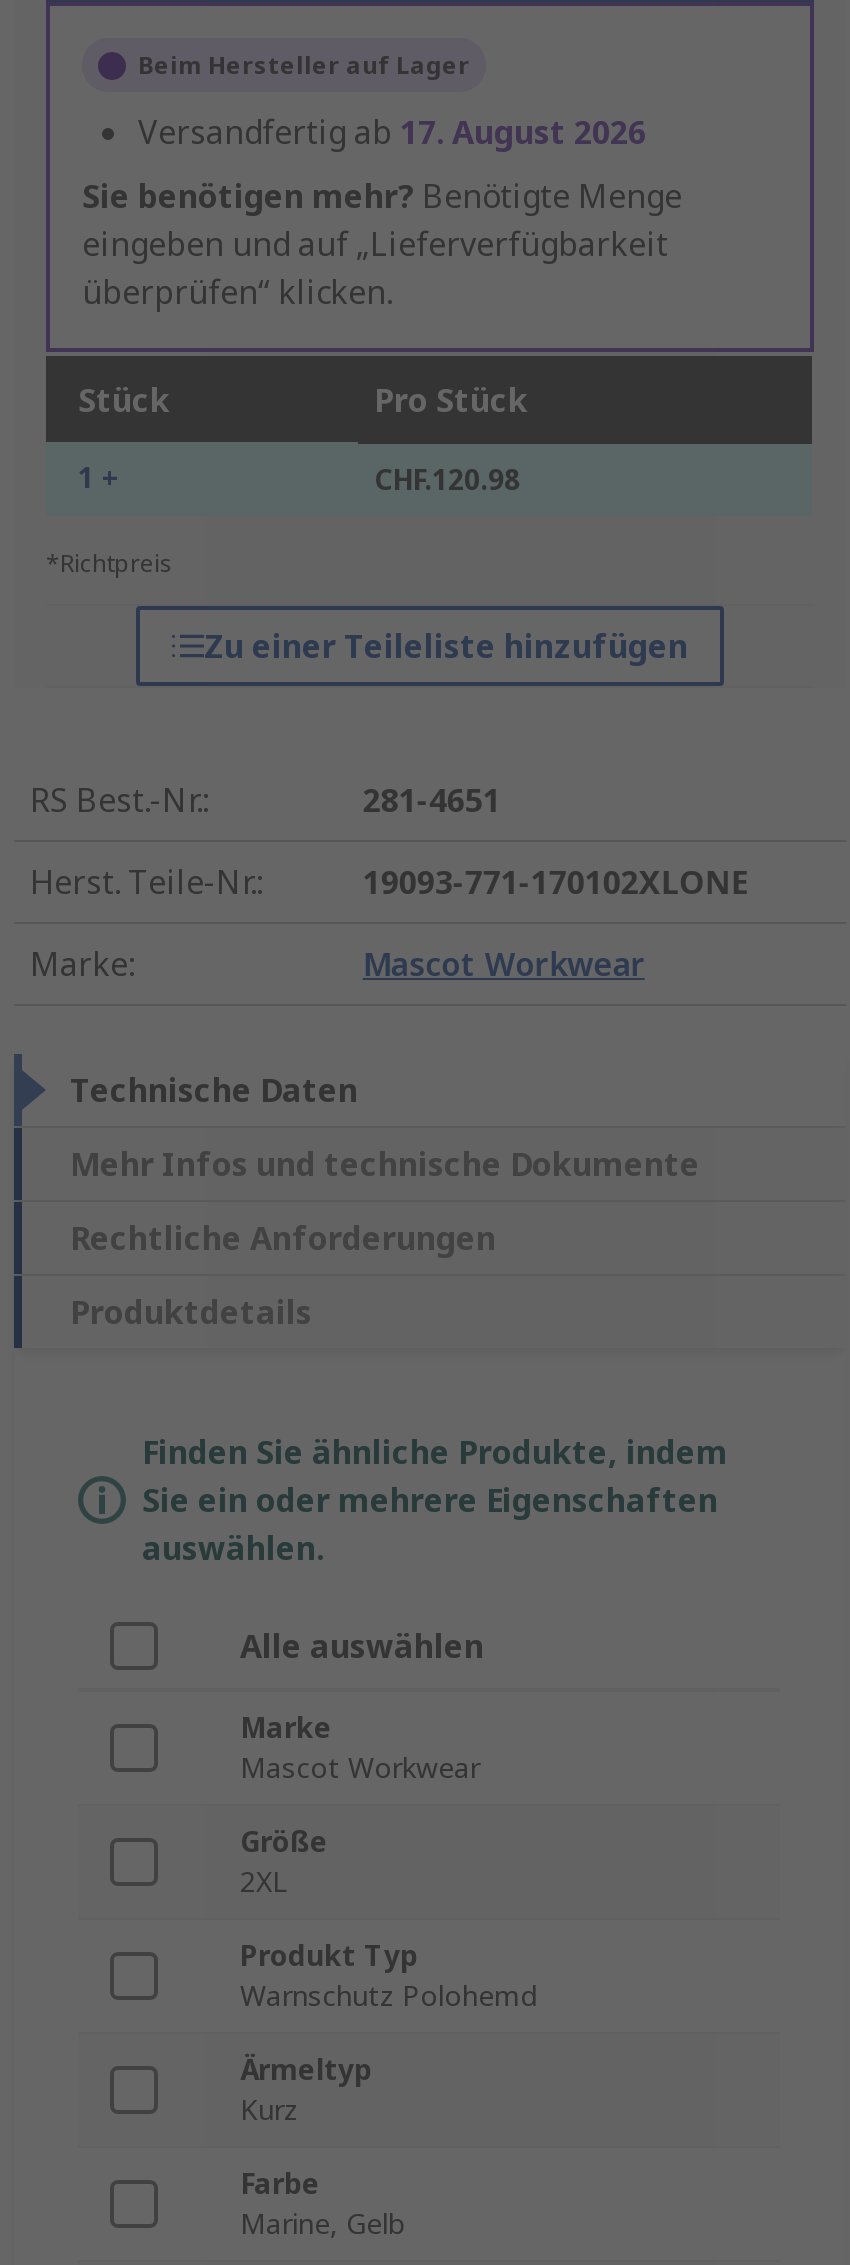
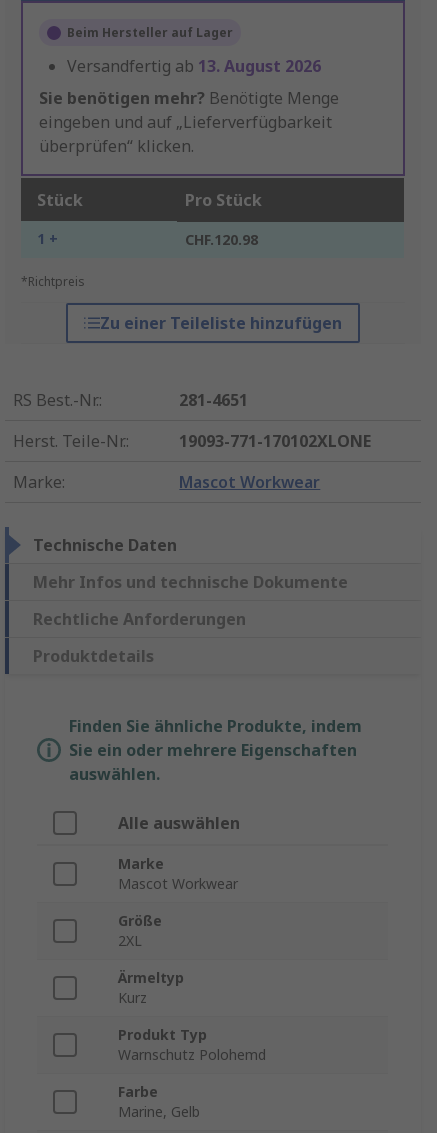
[138,111,646,155] Versandfertig ab 17. August 2026 -> [67,55,321,77] Versandfertig ab 13. August 2026
moved [240,1937,536,2015] -> [118,1025,266,1064]: Produkt Typ | Warnschutz Polohemd
moved [240,2051,372,2129] -> [118,968,184,1007]: Ärmeltyp | Kurz

